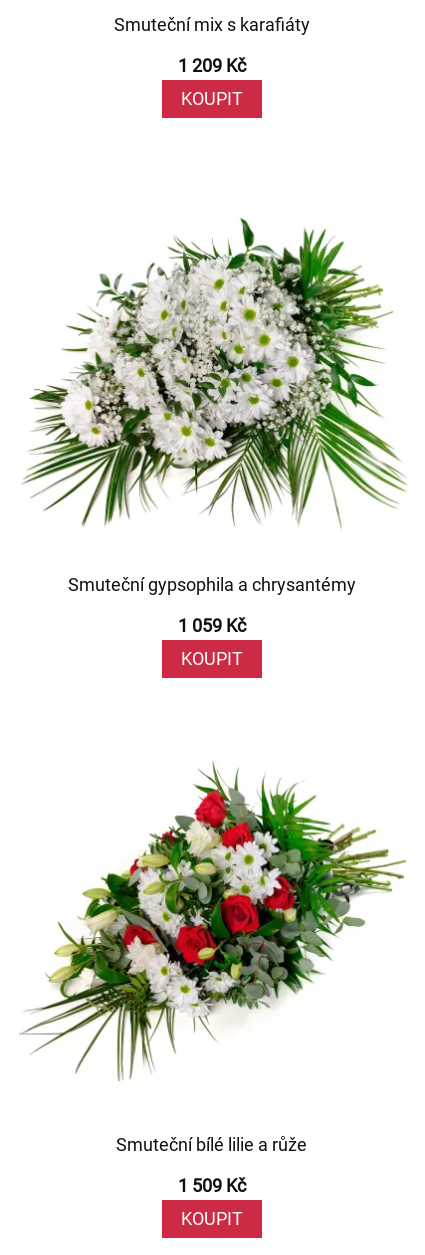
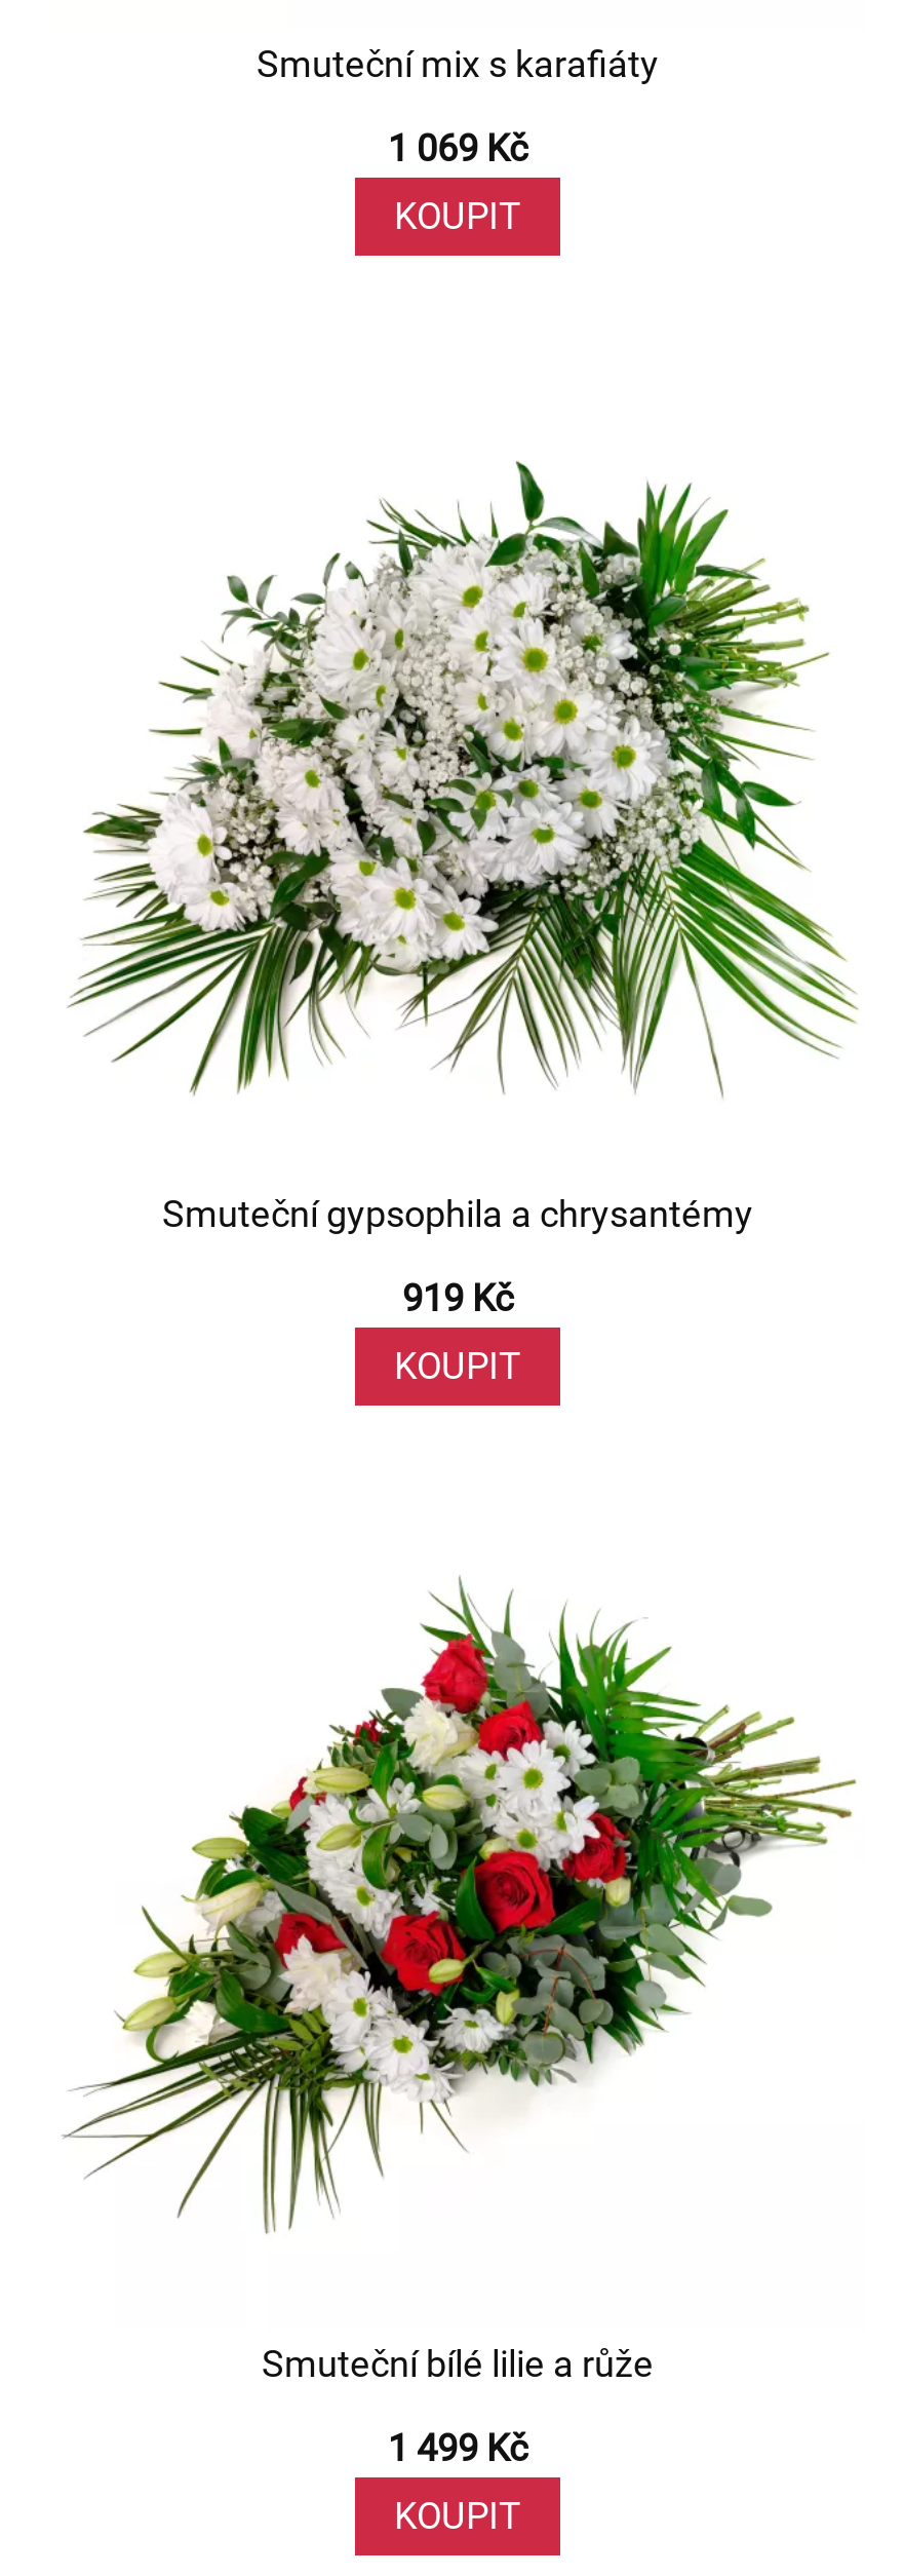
[178,55,246,76] 1 209 Kč -> [388,126,527,169] 1 069 Kč
[178,615,246,636] 1 059 Kč -> [402,1276,513,1319] 919 Kč
[178,1175,246,1196] 1 509 Kč -> [388,2426,527,2469] 1 499 Kč

